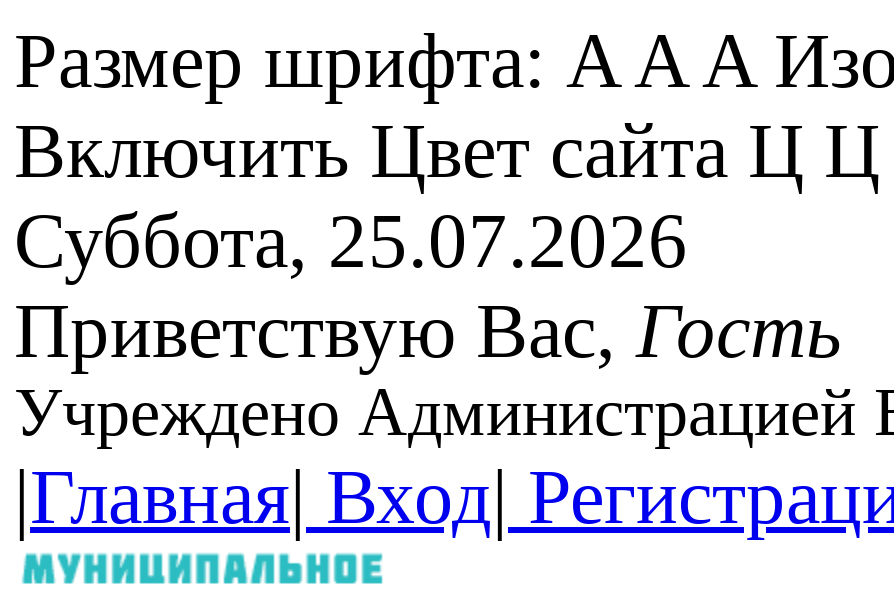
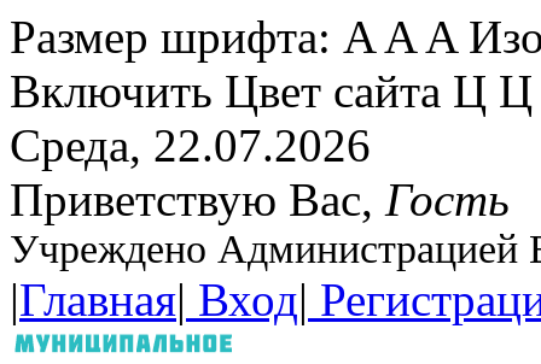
[14,197,688,283] Суббота, 25.07.2026 -> [10,119,371,171] Среда, 22.07.2026

